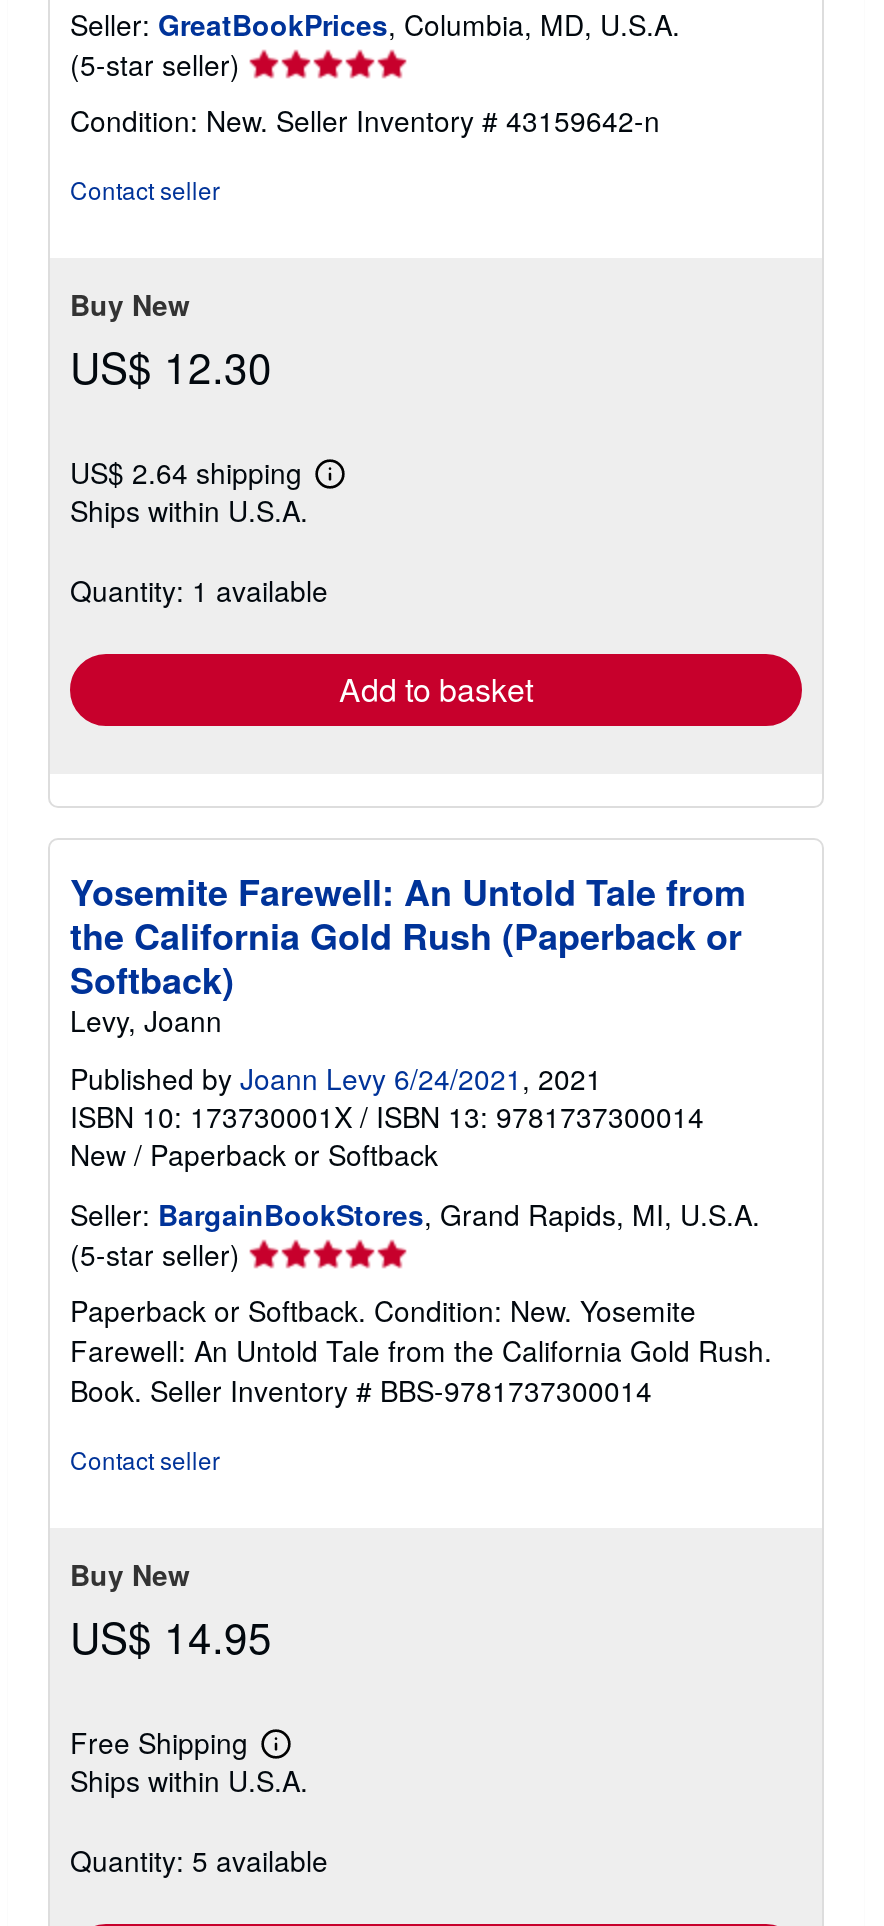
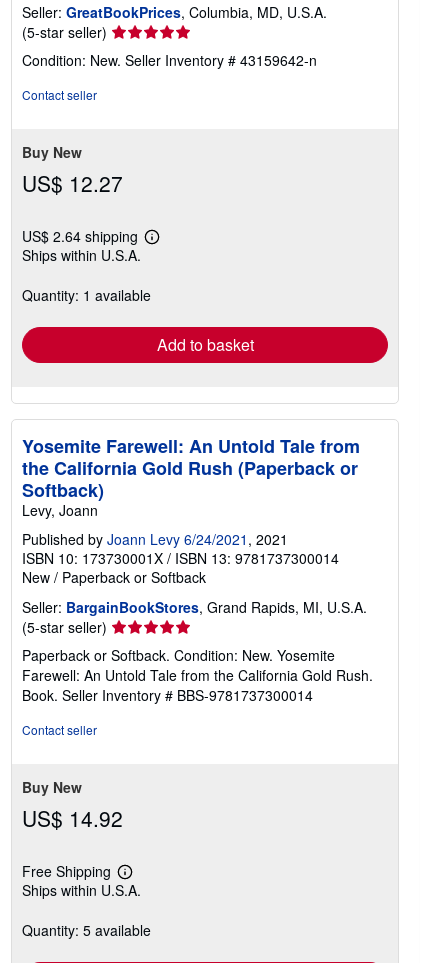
[70,337,272,397] US$ 12.30 -> [22,168,123,198] US$ 12.27
[70,1607,272,1667] US$ 14.95 -> [22,803,123,833] US$ 14.92

